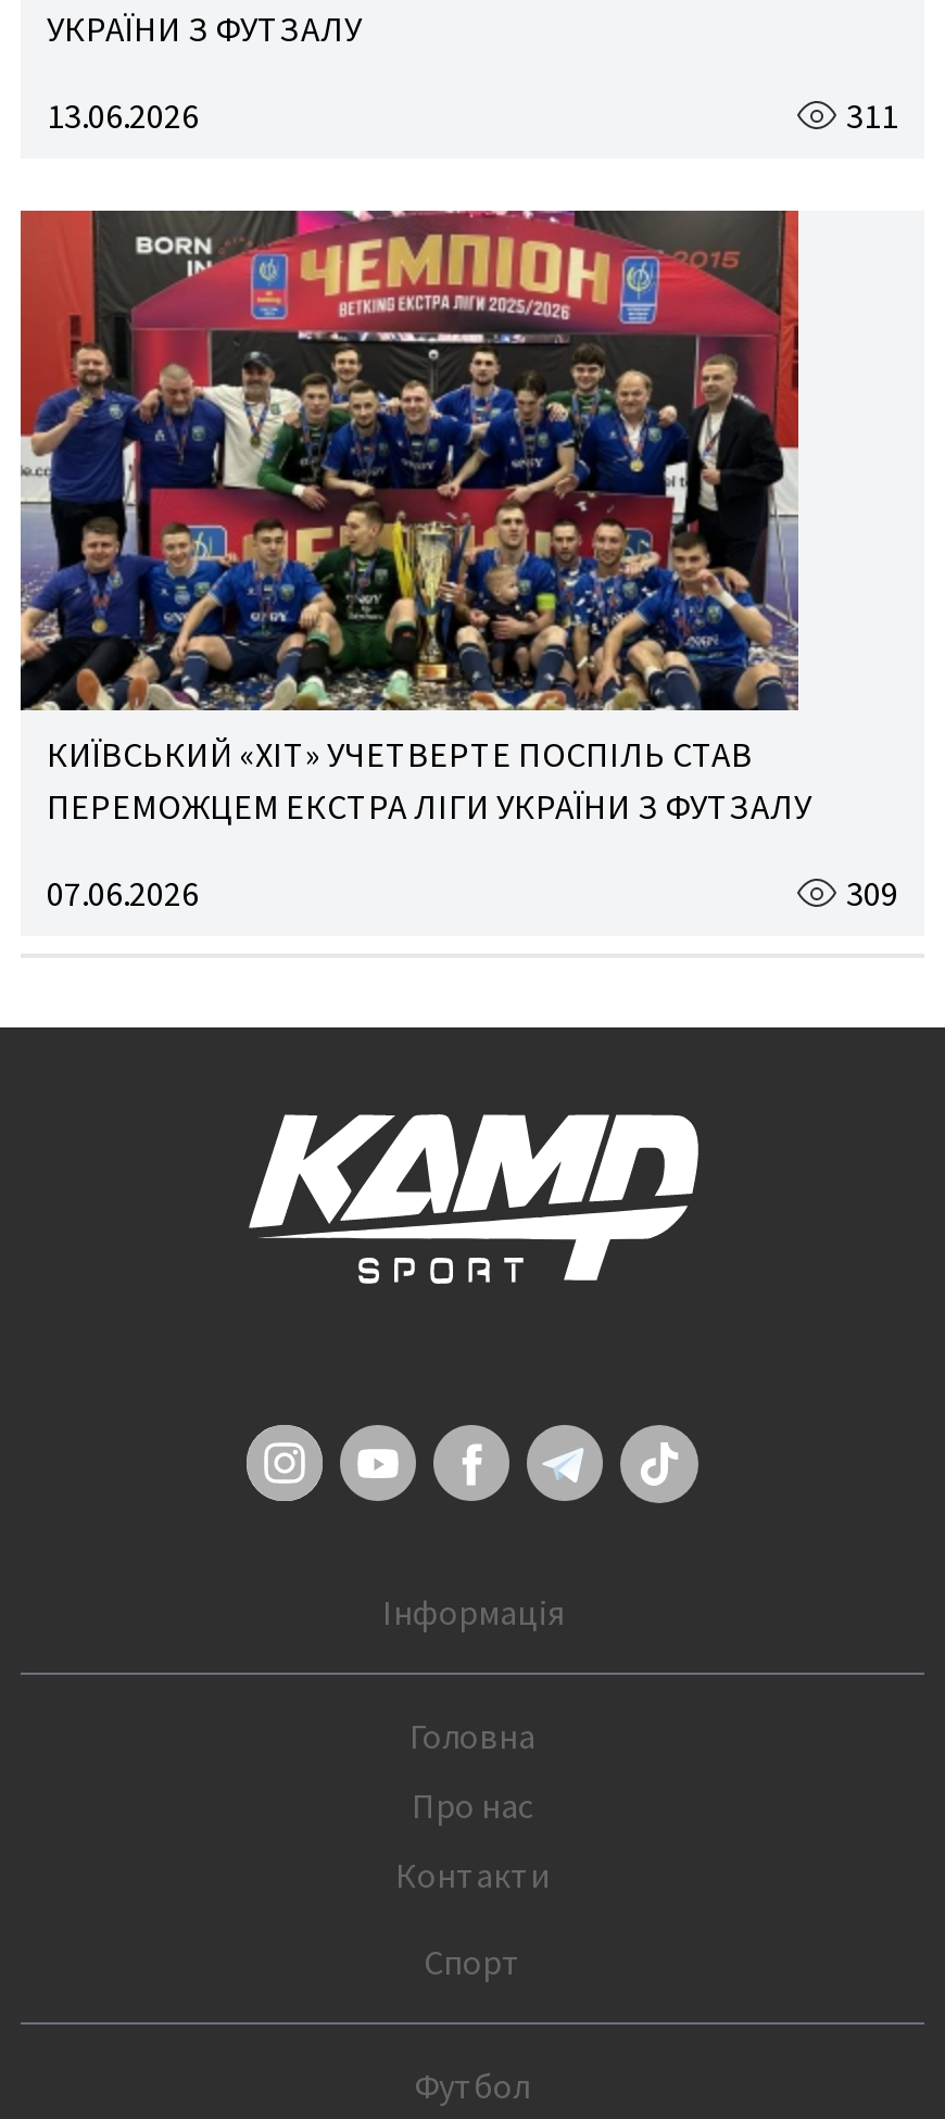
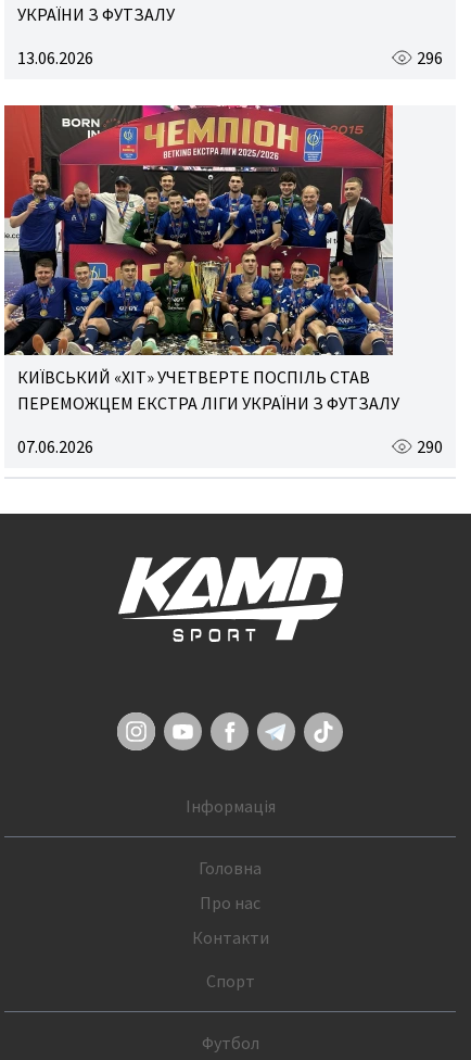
[846,93,898,136] 311 -> [417,46,443,68] 296
[846,870,898,914] 309 -> [417,435,443,457] 290

